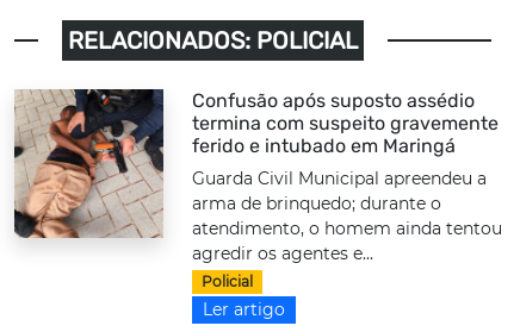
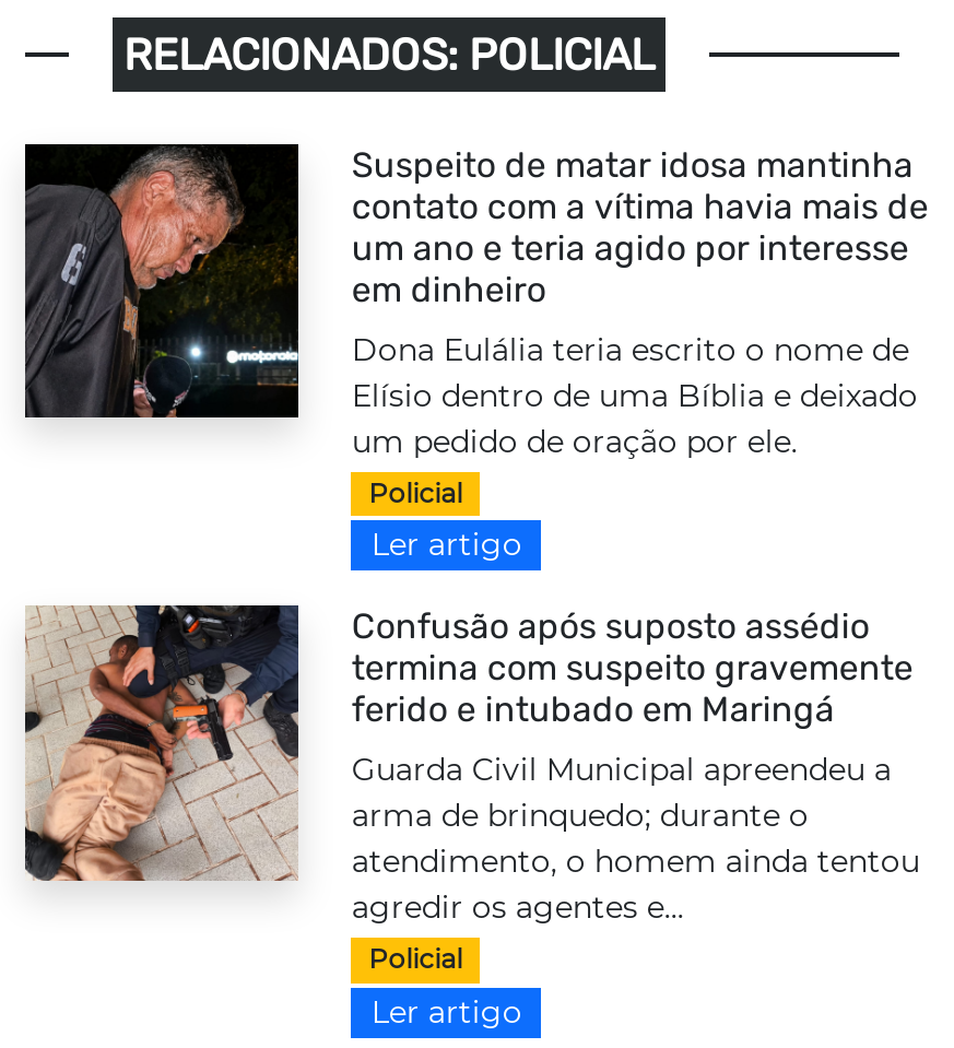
none -> [23,142,928,565] [image] | Suspeito de matar idosa mantinha | contato com a vítima havia mais de | um ano e teria agido por interesse | em dinheiro | Dona Eulália teria escrito o nome de | Elísio dentro de uma Bíblia e deixado | um pedido de oração por ele. | Policial | Ler artigo

